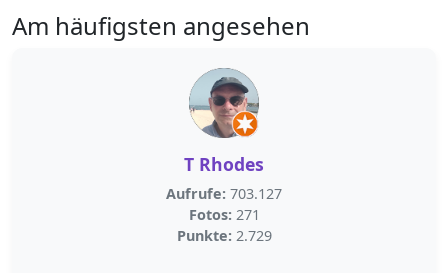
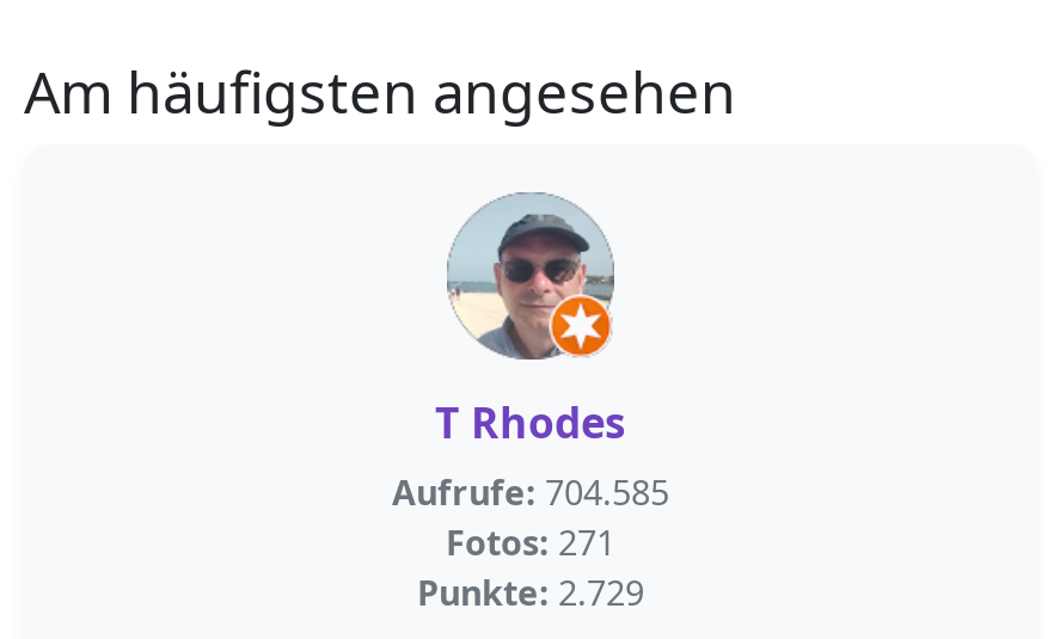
[166,184,282,203] Aufrufe: 703.127 -> [392,469,669,515] Aufrufe: 704.585

